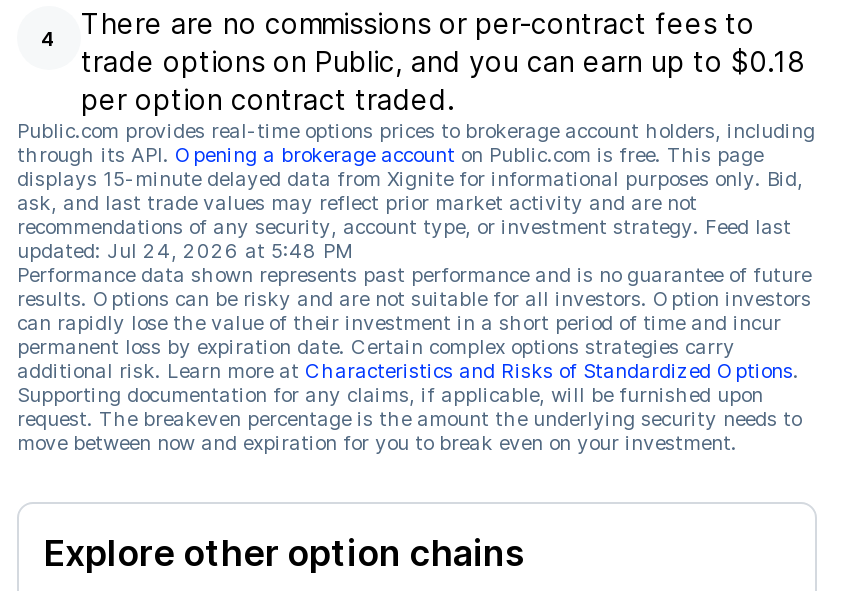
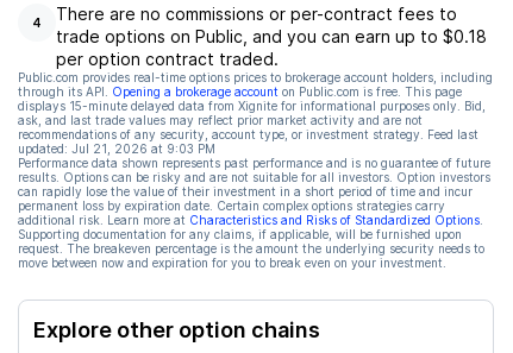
[17,238,353,262] updated: Jul 24, 2026 at 5:48 PM -> [18,141,215,156] updated: Jul 21, 2026 at 9:03 PM

